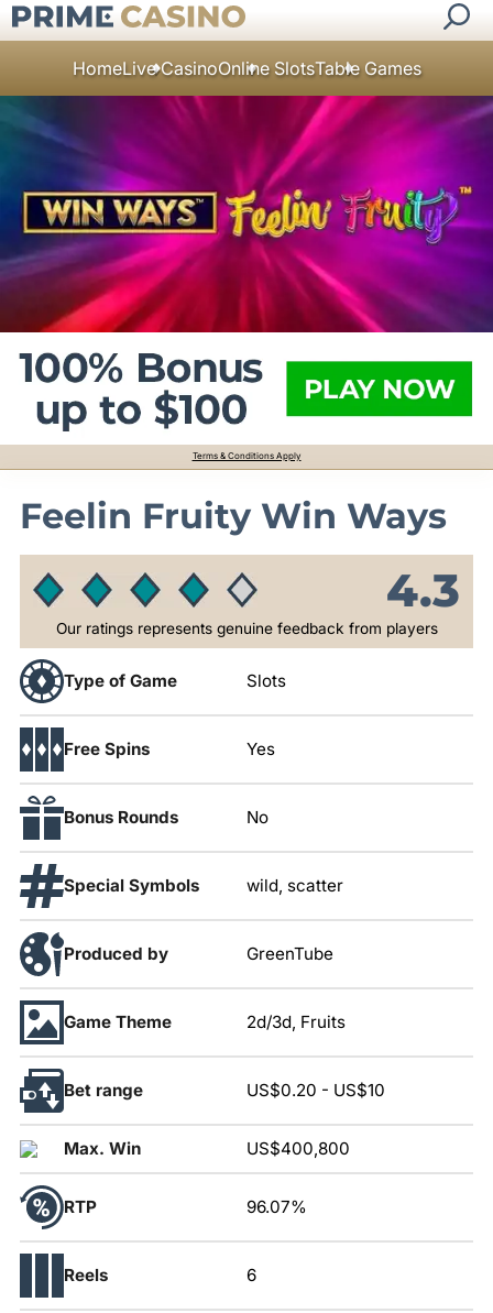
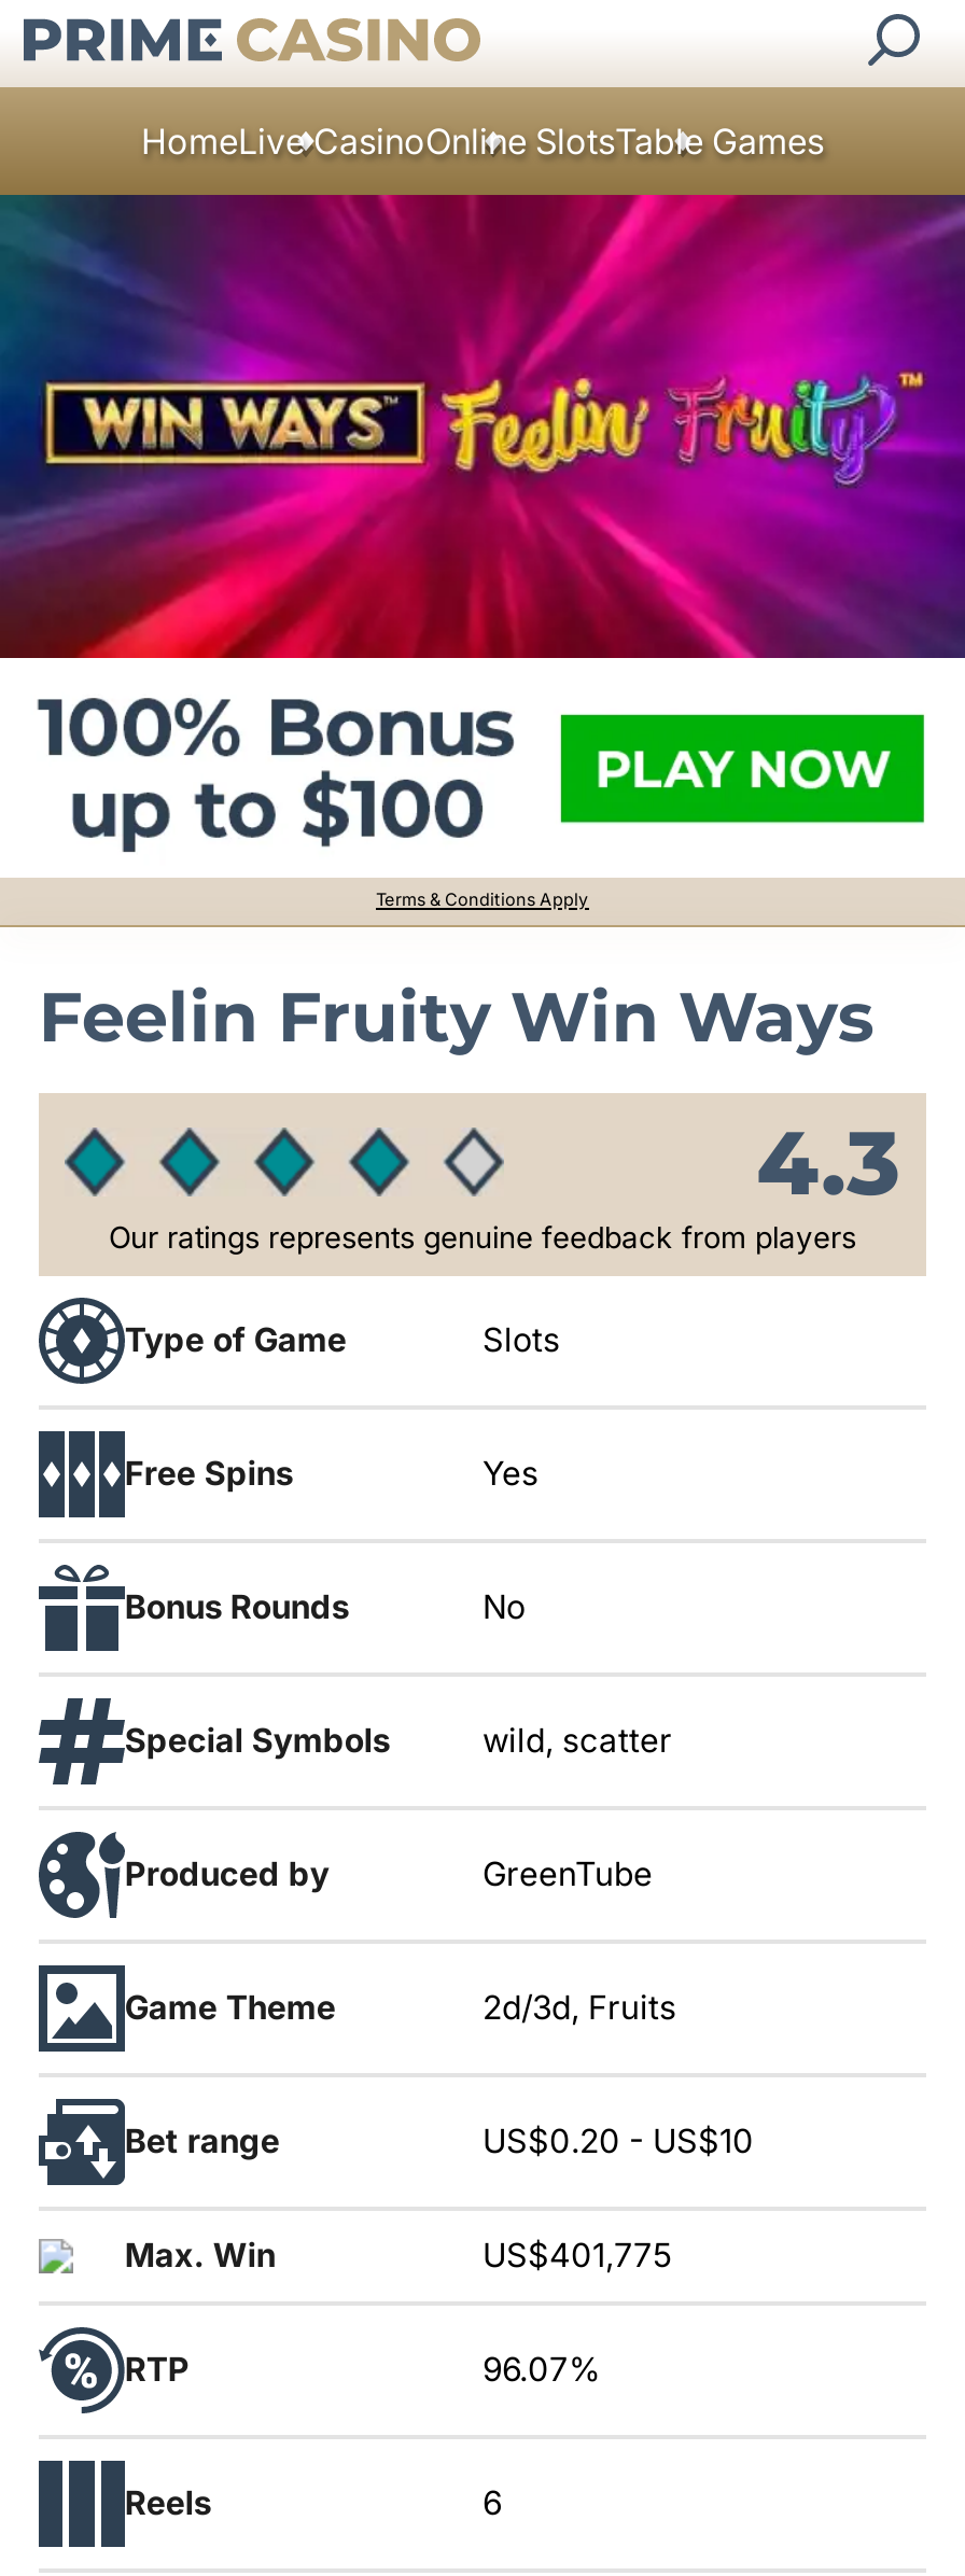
[246,1138,350,1159] US$400,800 -> [482,2234,672,2275] US$401,775

